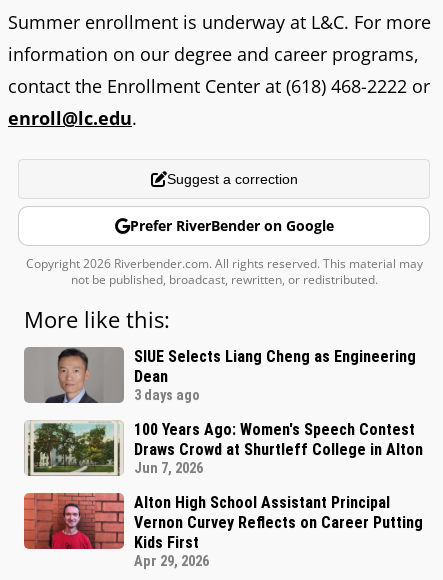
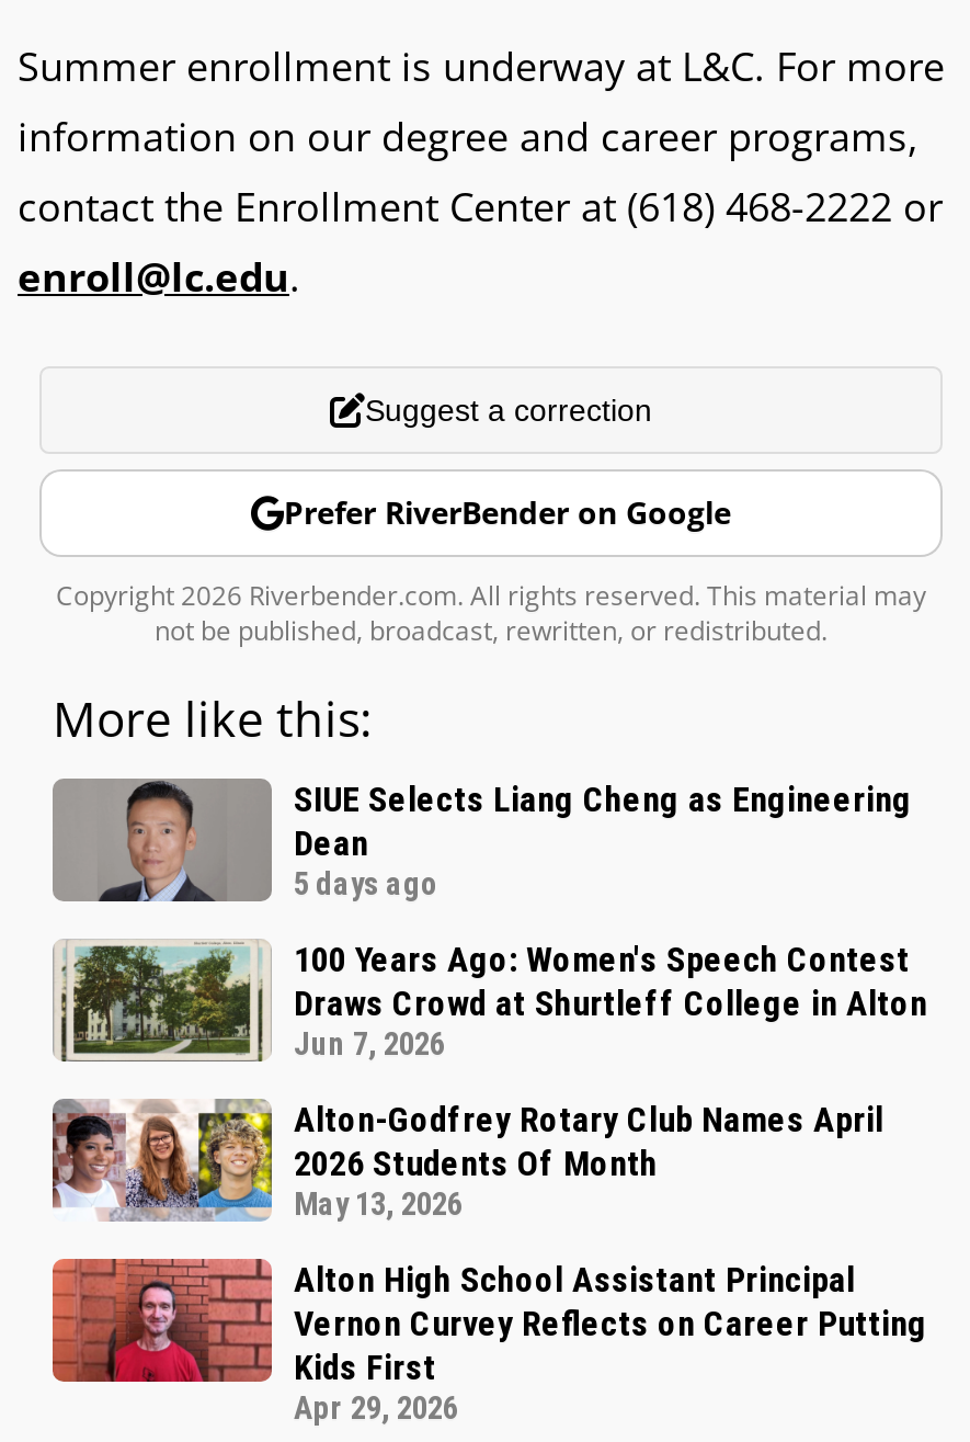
[134,387,200,404] 3 days ago -> [294,866,438,903] 5 days ago
none -> [50,1098,883,1223] [image] | Alton-Godfrey Rotary Club Names April | 2026 Students Of Month | May 13, 2026

